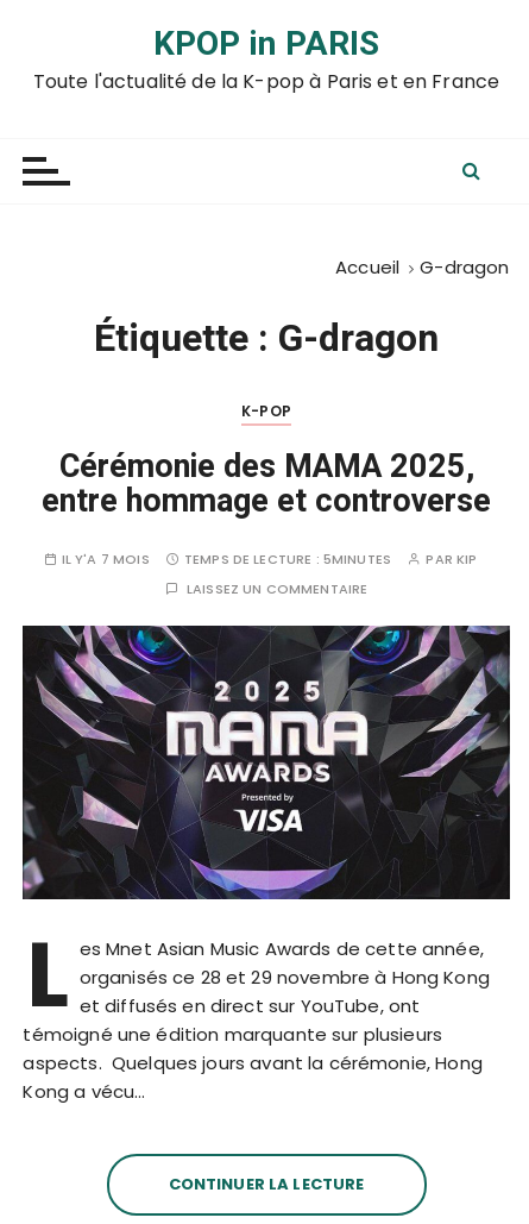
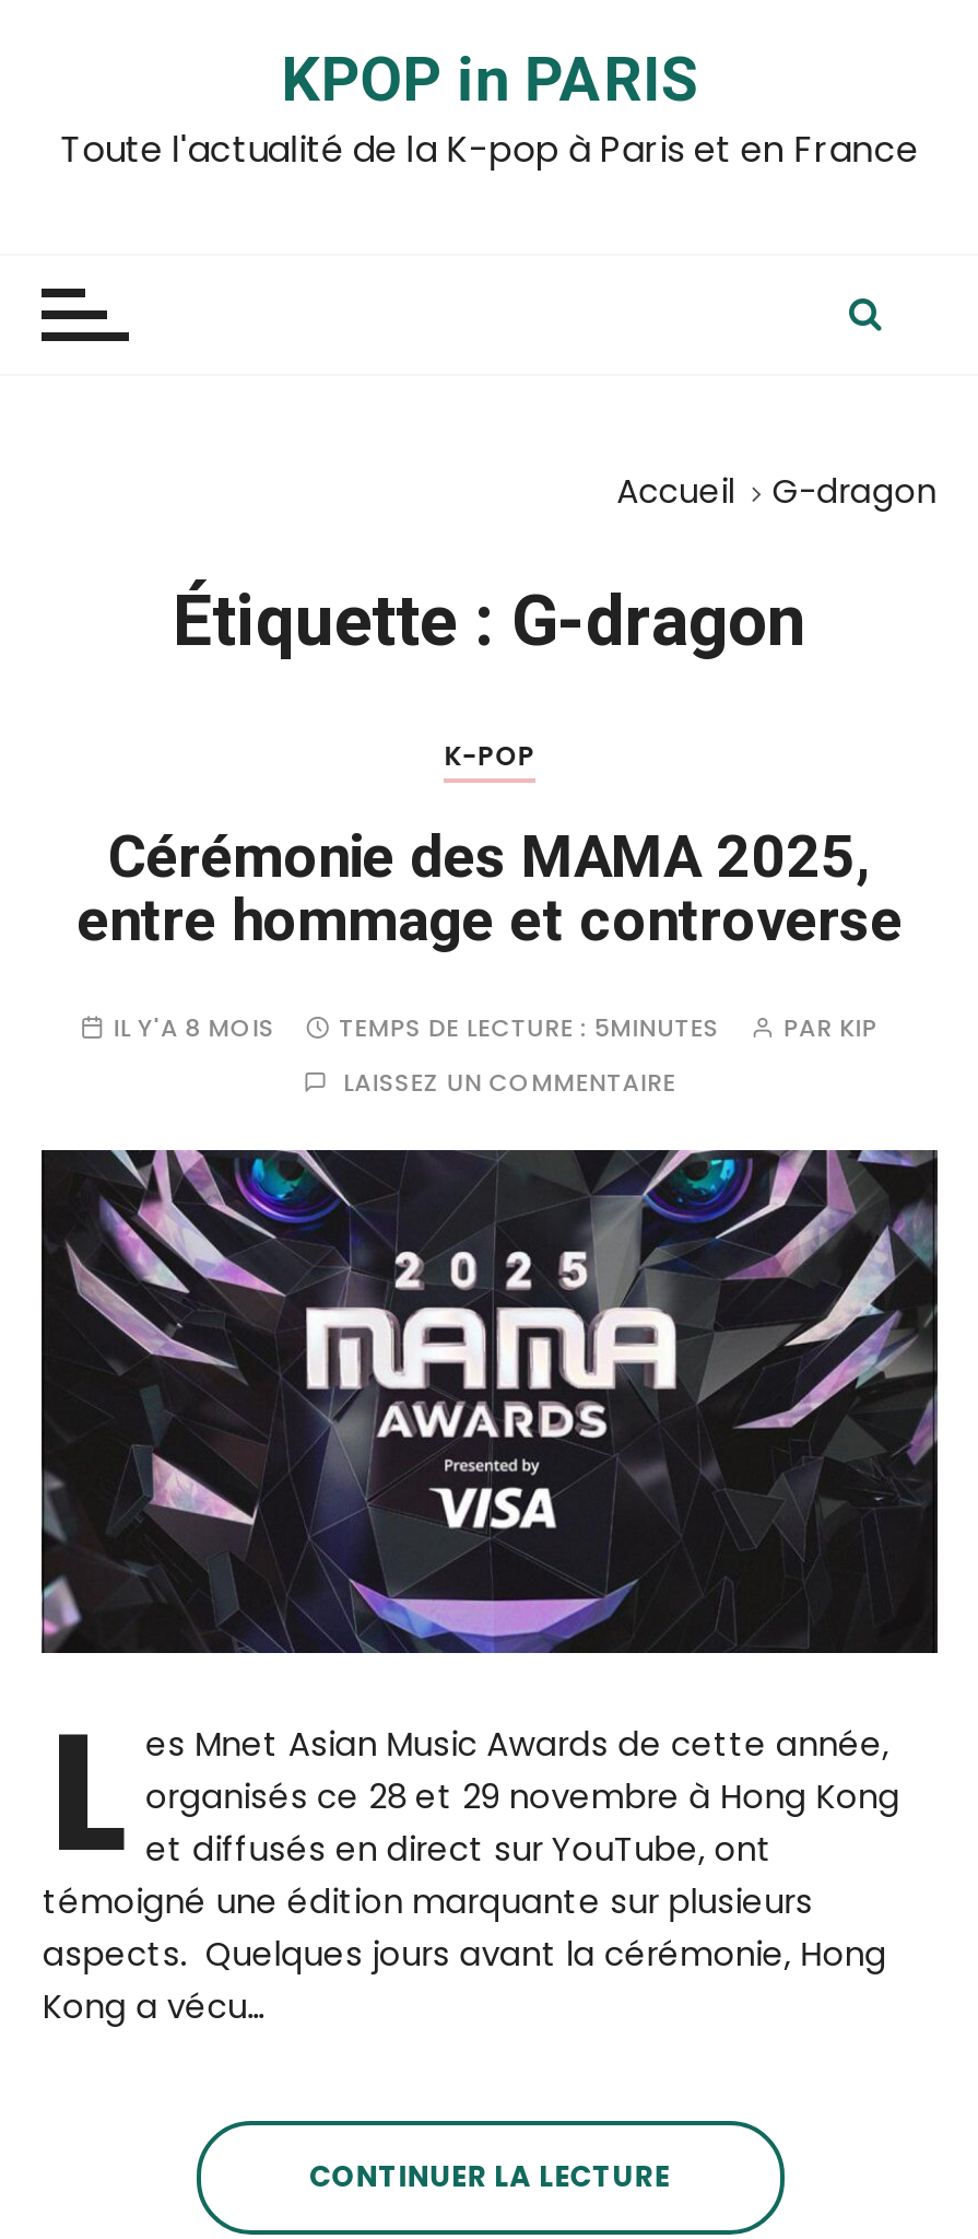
[61,550,477,569] IL Y'A 7 MOIS TEMPS DE LECTURE : 5MINUTES PAR KIP -> [113,1010,877,1045] IL Y'A 8 MOIS TEMPS DE LECTURE : 5MINUTES PAR KIP

